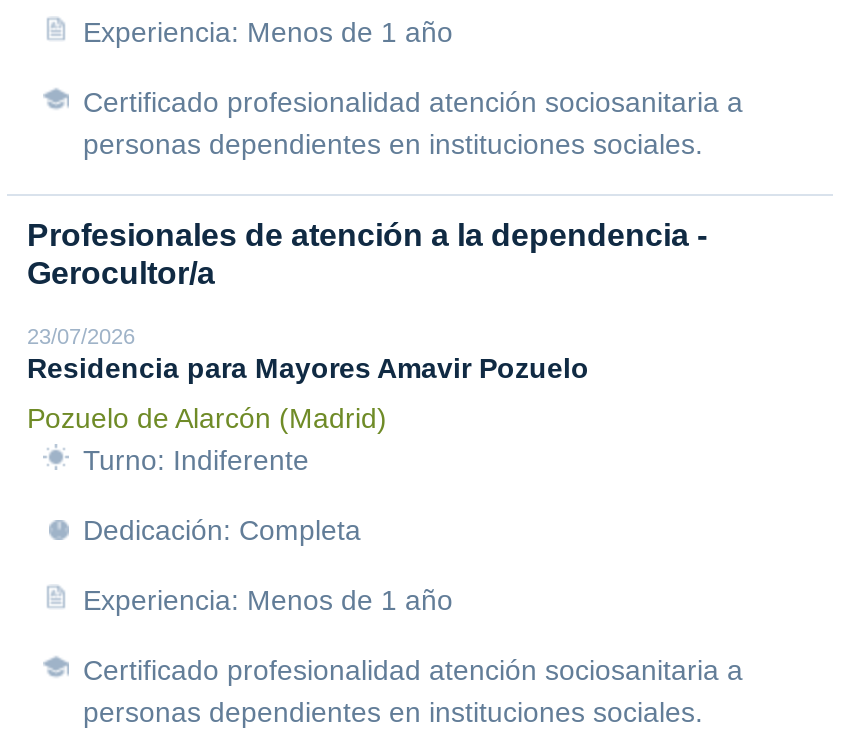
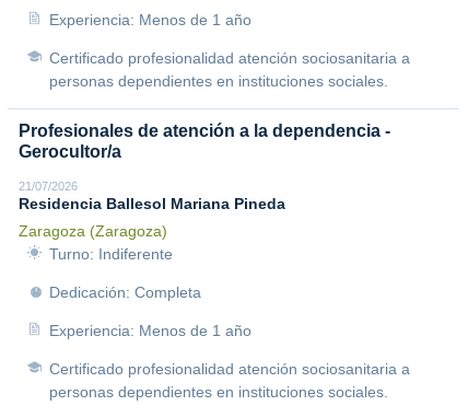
[27,324,589,384] 23/07/2026 | Residencia para Mayores Amavir Pozuelo -> [19,179,285,212] 21/07/2026 | Residencia Ballesol Mariana Pineda
[27,402,387,434] Pozuelo de Alarcón (Madrid) -> [19,222,167,240] Zaragoza (Zaragoza)

